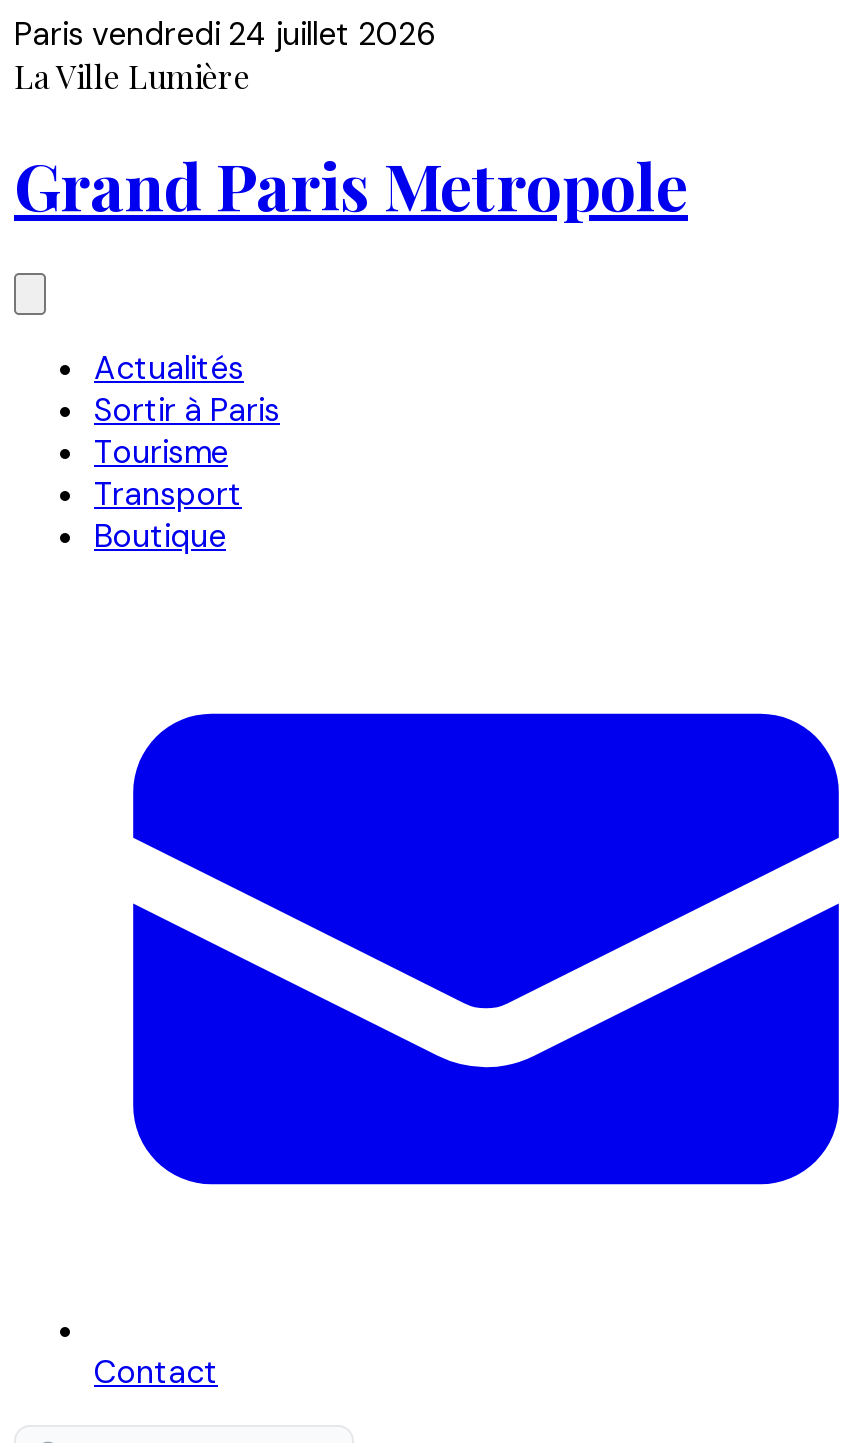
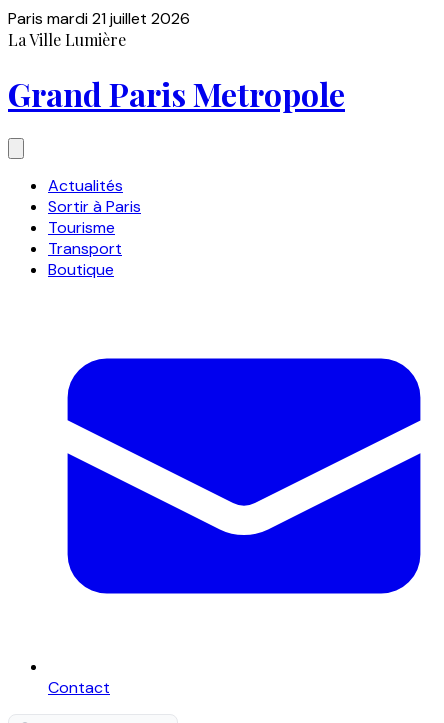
[14,13,436,55] Paris vendredi 24 juillet 2026 -> [8,8,190,29] Paris mardi 21 juillet 2026

